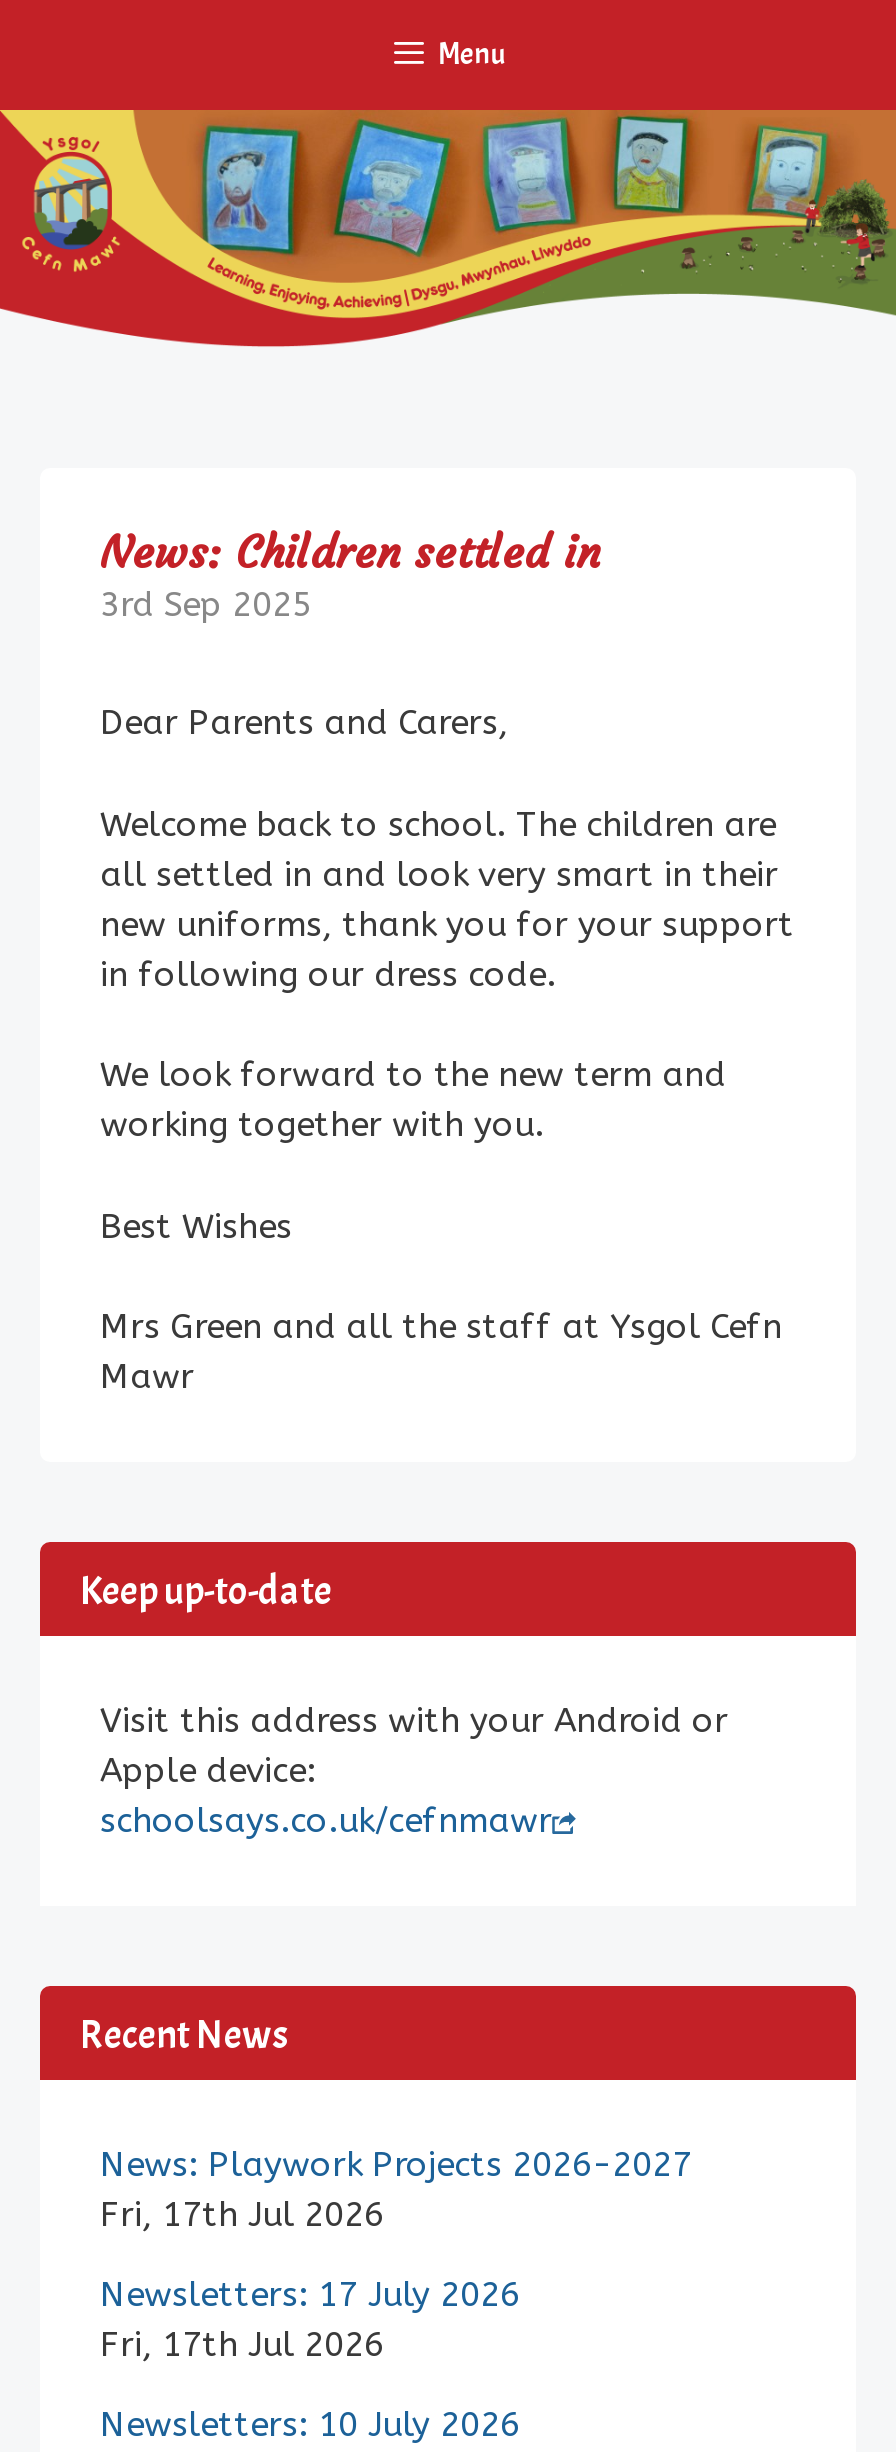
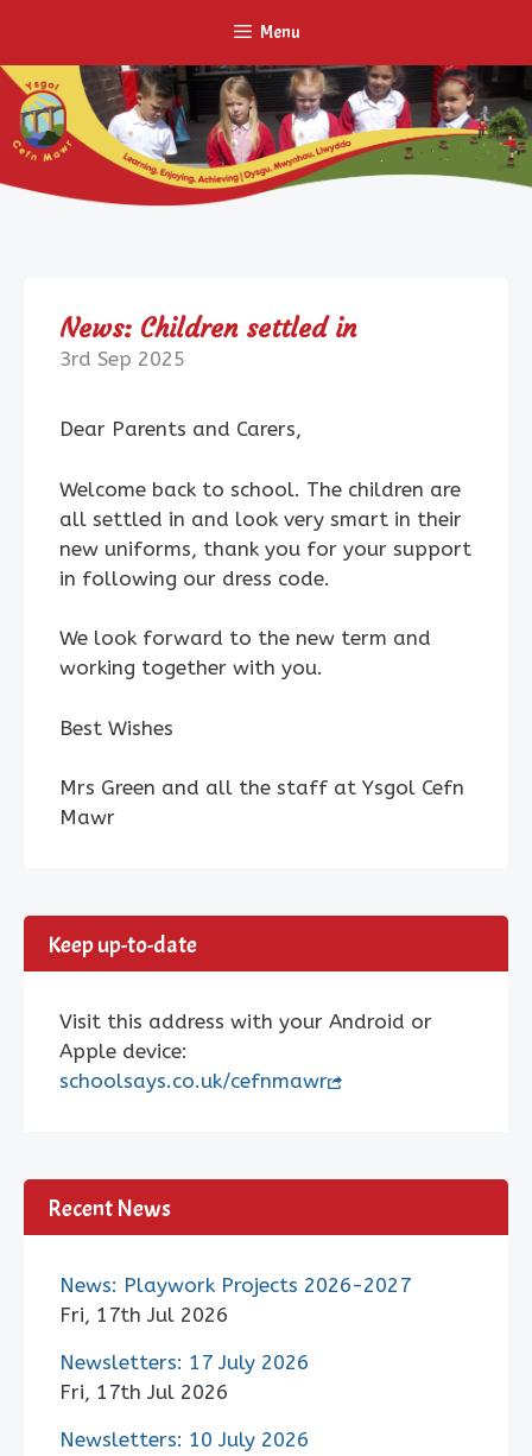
[134,110,890,284] [image] -> [80,64,528,169] [image]

